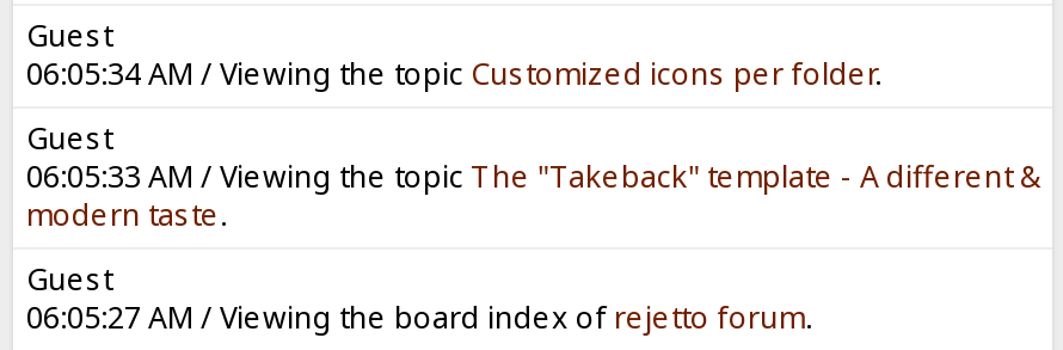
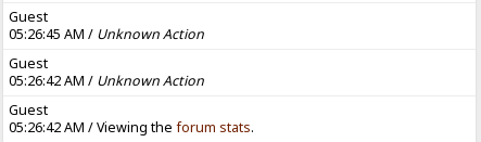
[26,55,881,96] 06:05:34 AM / Viewing the topic Customized icons per folder. -> [9,25,205,44] 05:26:45 AM / Unknown Action
[26,158,1042,237] 06:05:33 AM / Viewing the topic The "Takeback" template - A different & | modern taste. -> [9,72,205,91] 05:26:42 AM / Unknown Action
[26,299,812,339] 06:05:27 AM / Viewing the board index of rejetto forum. -> [9,119,255,137] 05:26:42 AM / Viewing the forum stats.

